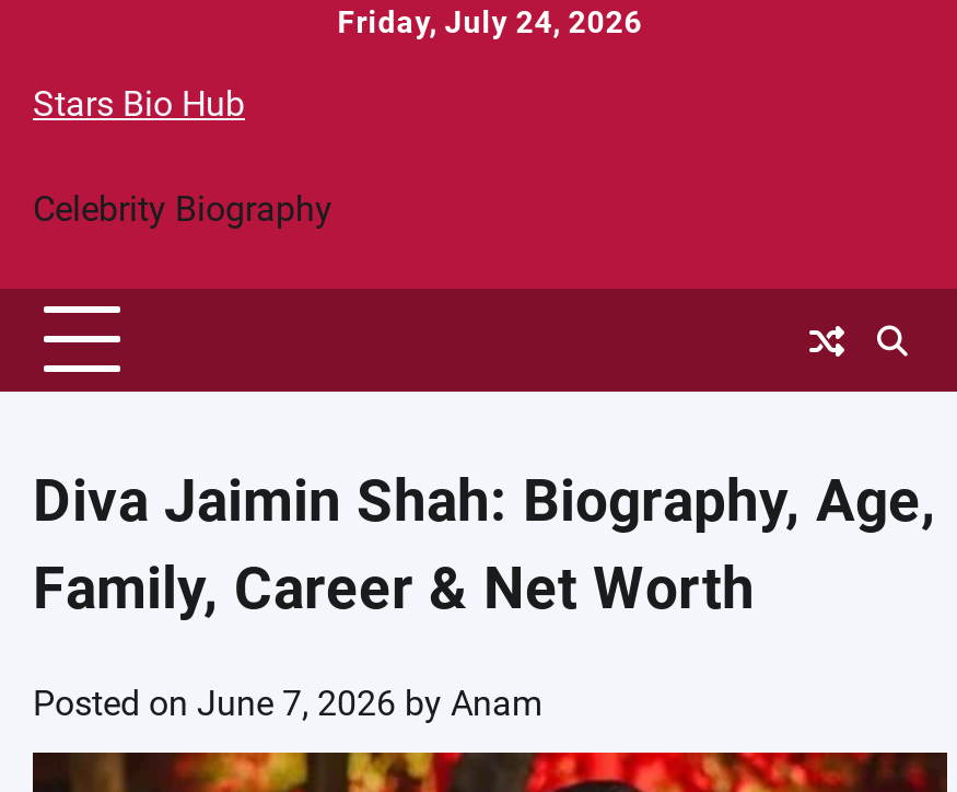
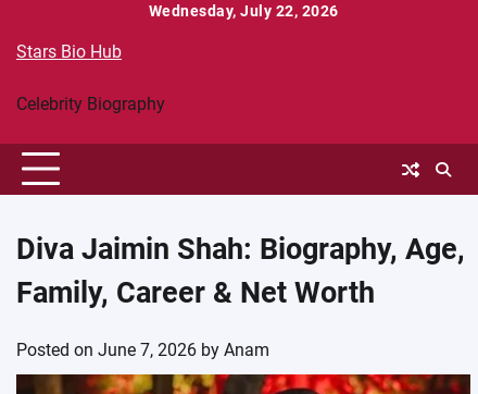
[337,4,643,39] Friday, July 24, 2026 -> [148,2,338,20] Wednesday, July 22, 2026

